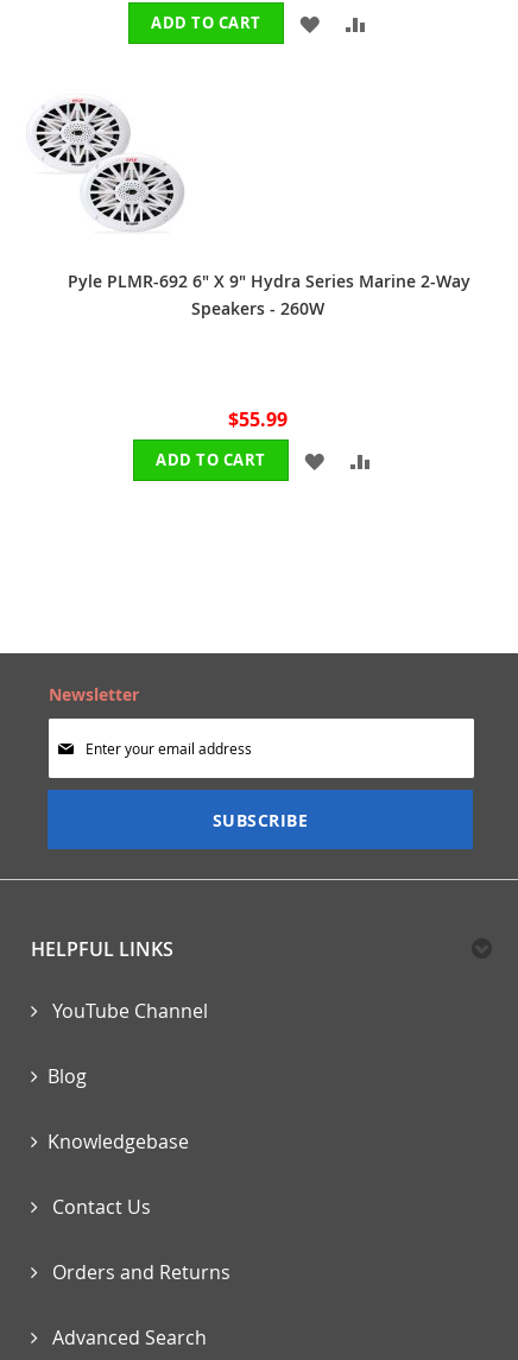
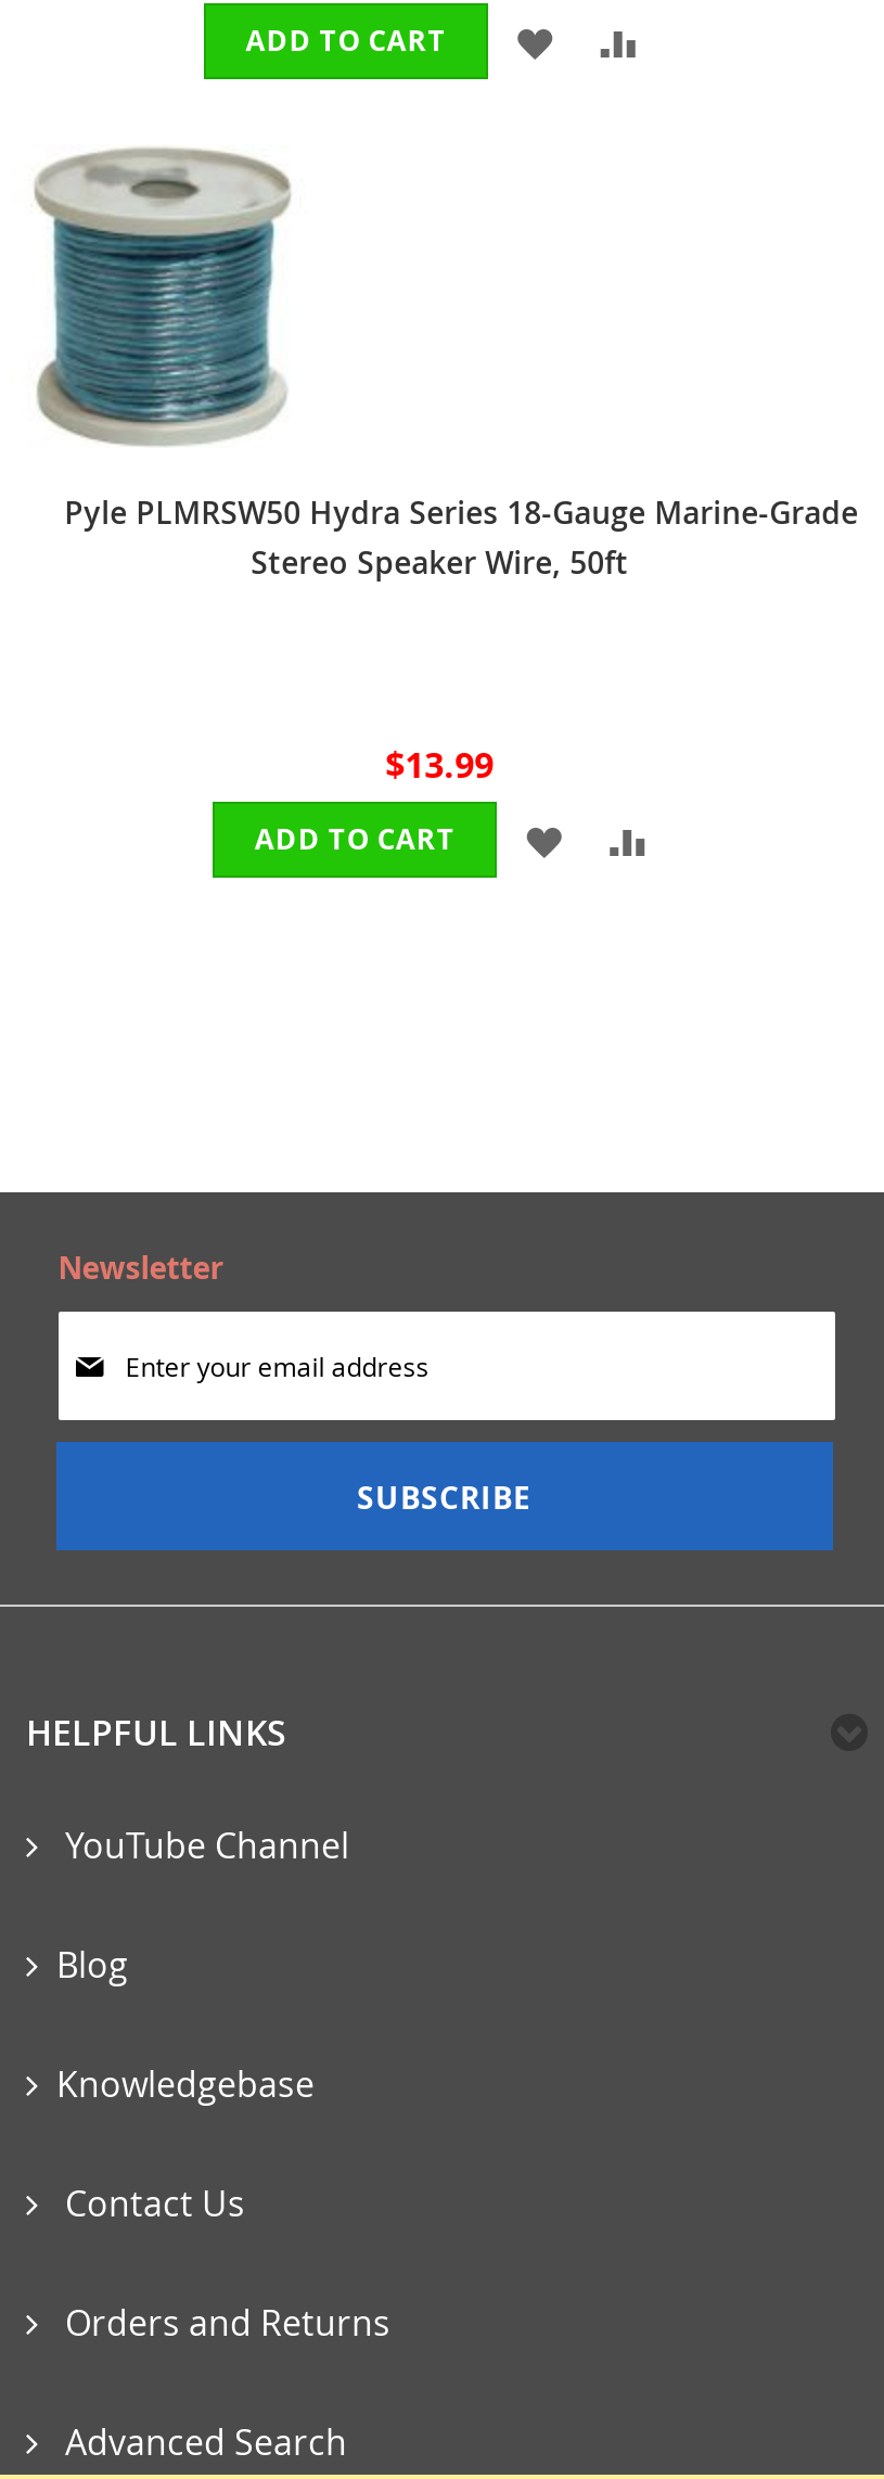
[34,82,471,320] [image] | Pyle PLMR-692 6" X 9" Hydra Series Marine 2-Way | Speakers - 260W -> [33,146,858,583] [image] | Pyle PLMRSW50 Hydra Series 18-Gauge Marine-Grade | Stereo Speaker Wire, 50ft
[228,406,287,433] $55.99 -> [385,741,494,789] $13.99

